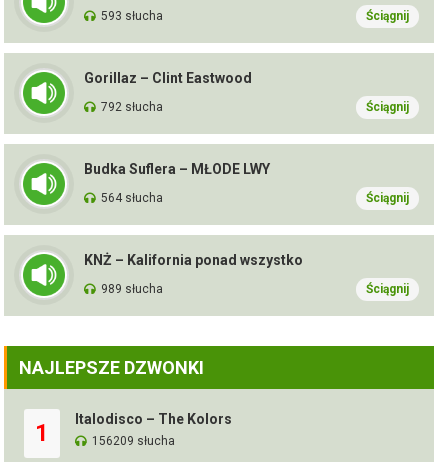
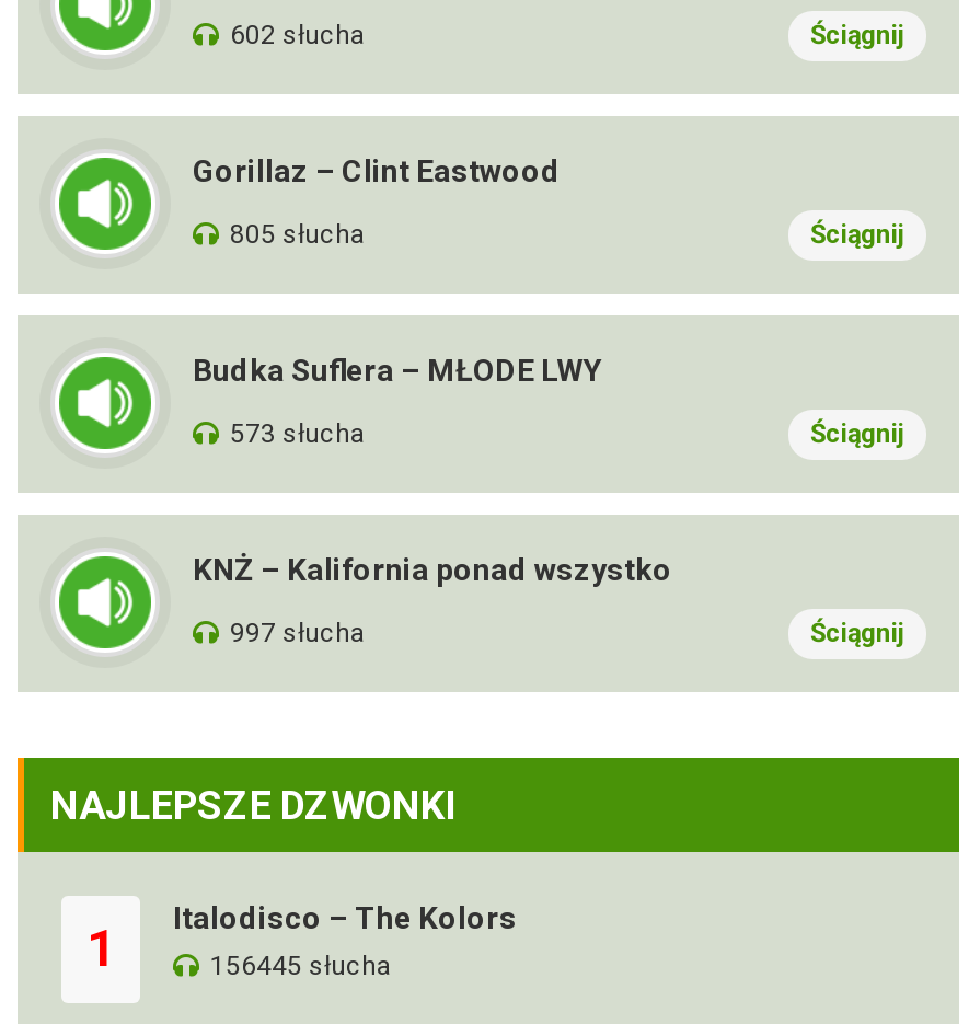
[101,9,163,23] 593 słucha -> [230,20,366,50] 602 słucha
[101,100,163,114] 792 słucha -> [230,219,366,250] 805 słucha
[101,191,163,205] 564 słucha -> [230,418,366,449] 573 słucha
[101,282,163,296] 989 słucha -> [230,618,366,648] 997 słucha
[92,434,175,448] 156209 słucha -> [210,951,392,981] 156445 słucha

